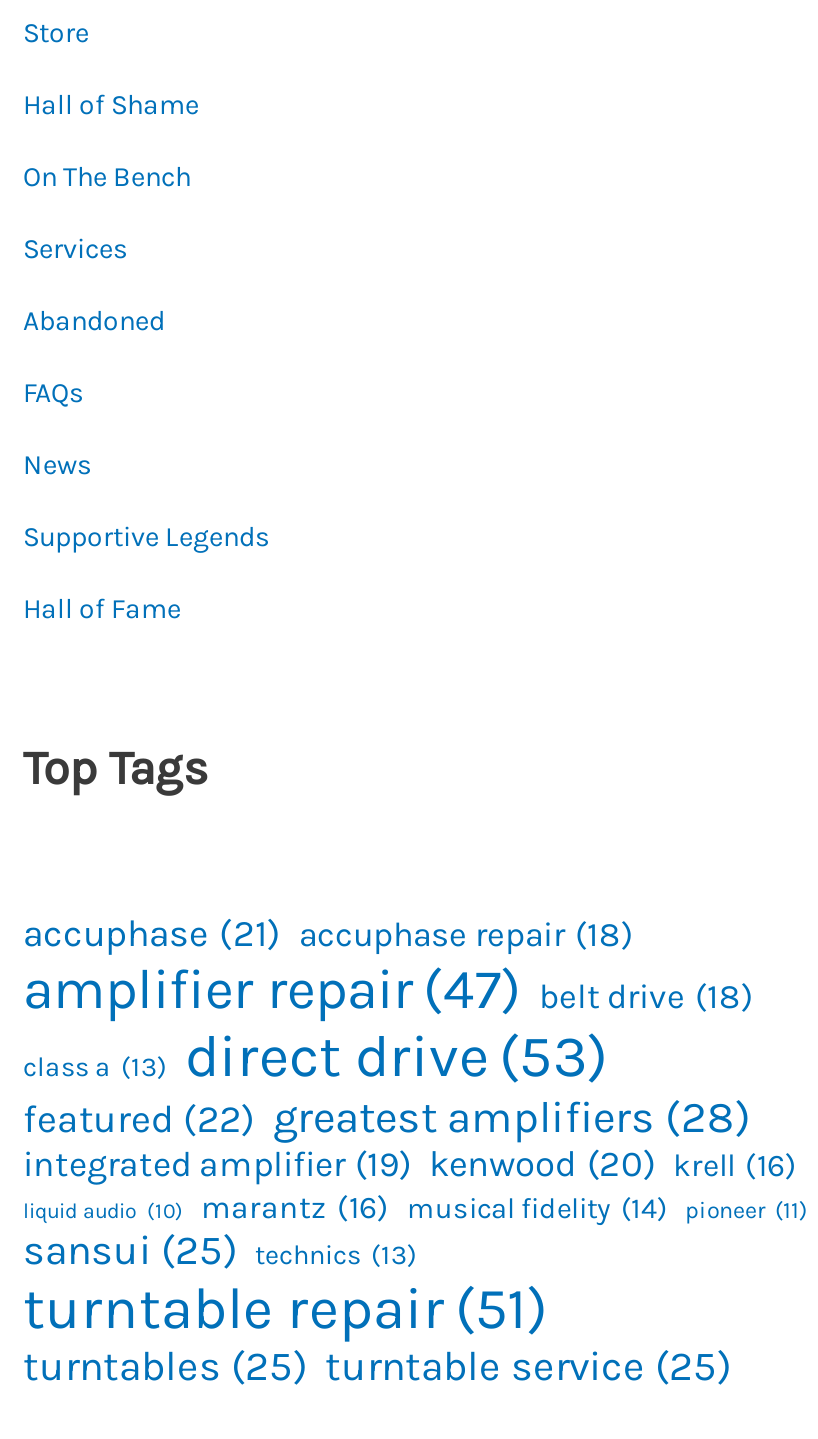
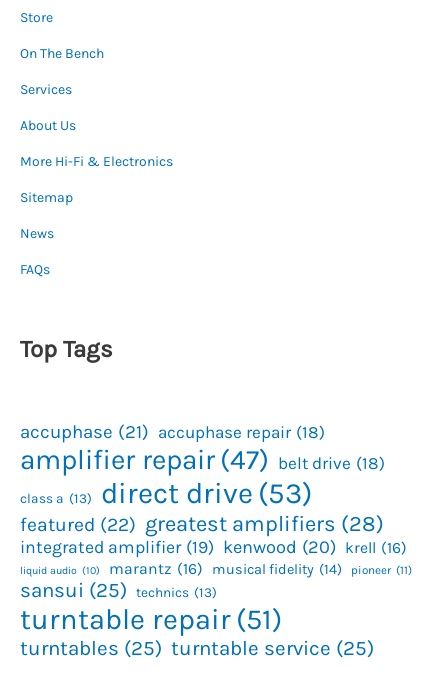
[23,89,199,123] Hall of Shame -> none
[23,305,165,411] Abandoned | FAQs -> [20,117,173,206] About Us | More Hi-Fi & Electronics | Sitemap
[23,521,269,627] Supportive Legends | Hall of Fame -> [20,261,50,278] FAQs

